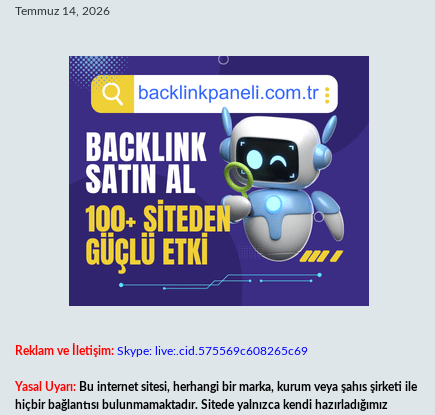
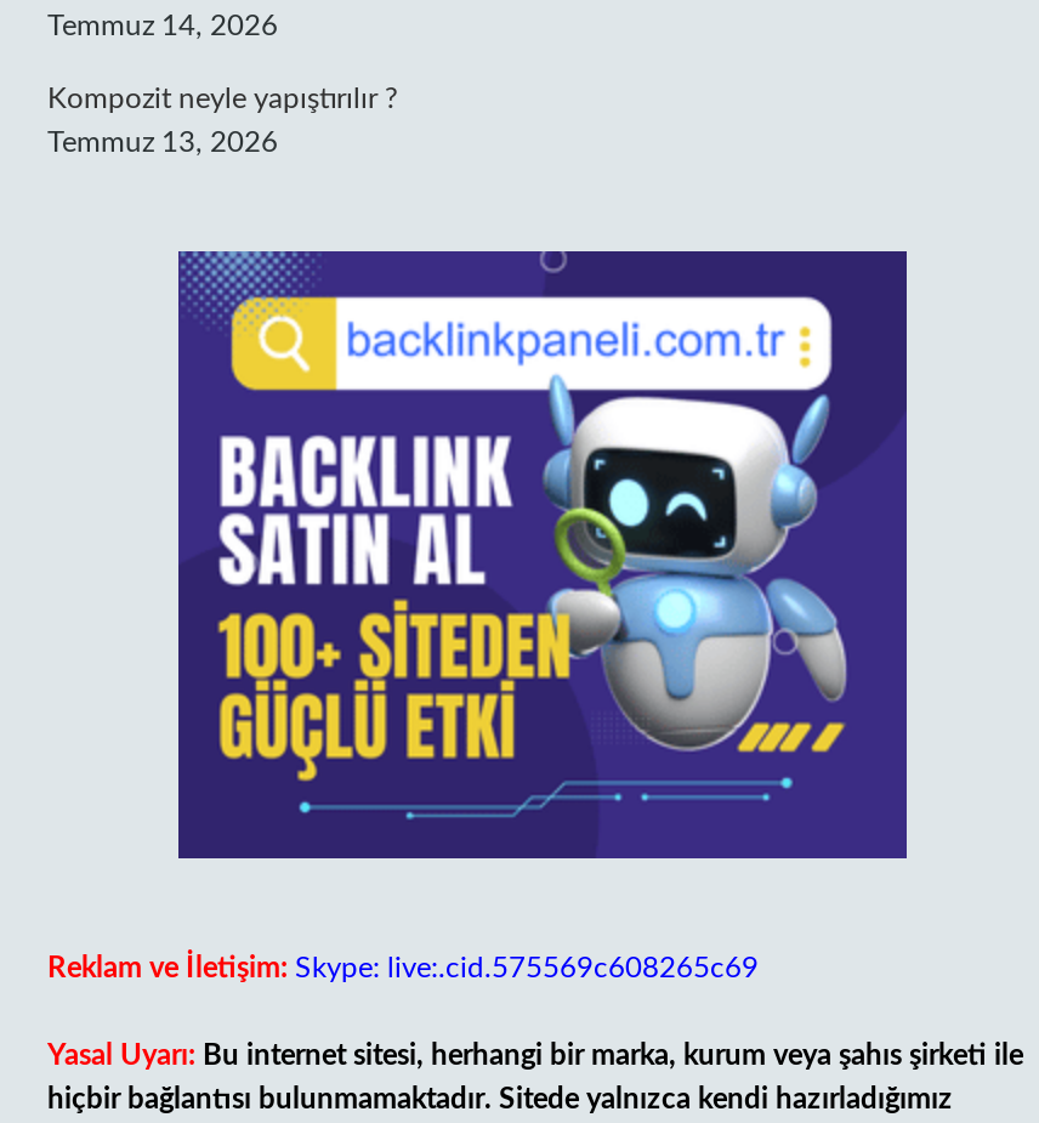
none -> [47,84,397,157] Kompozit neyle yapıştırılır ? | Temmuz 13, 2026

